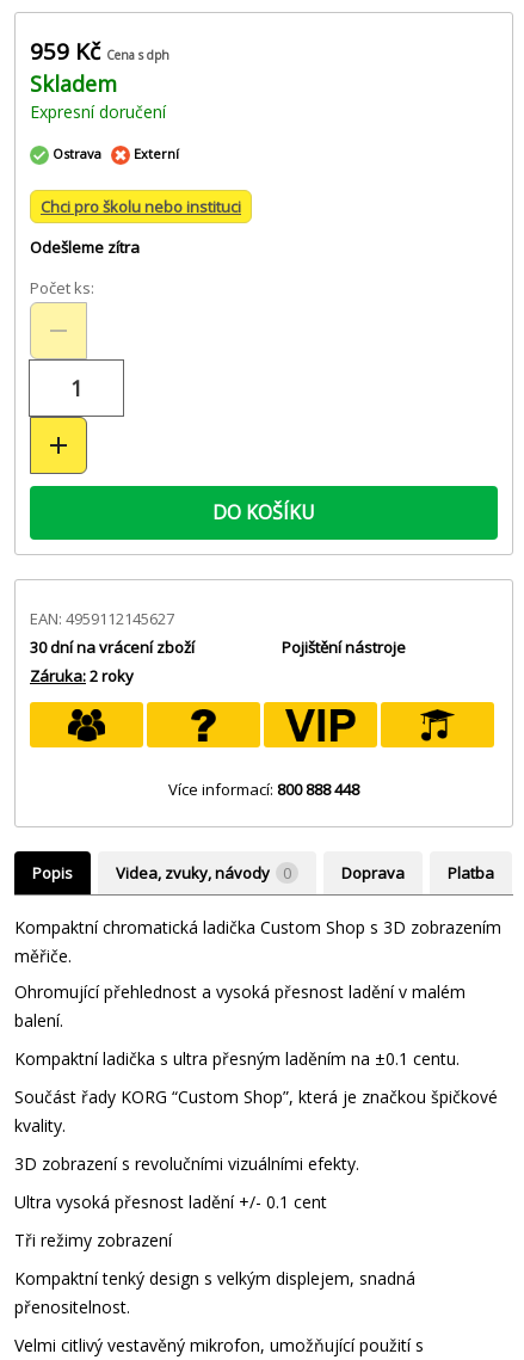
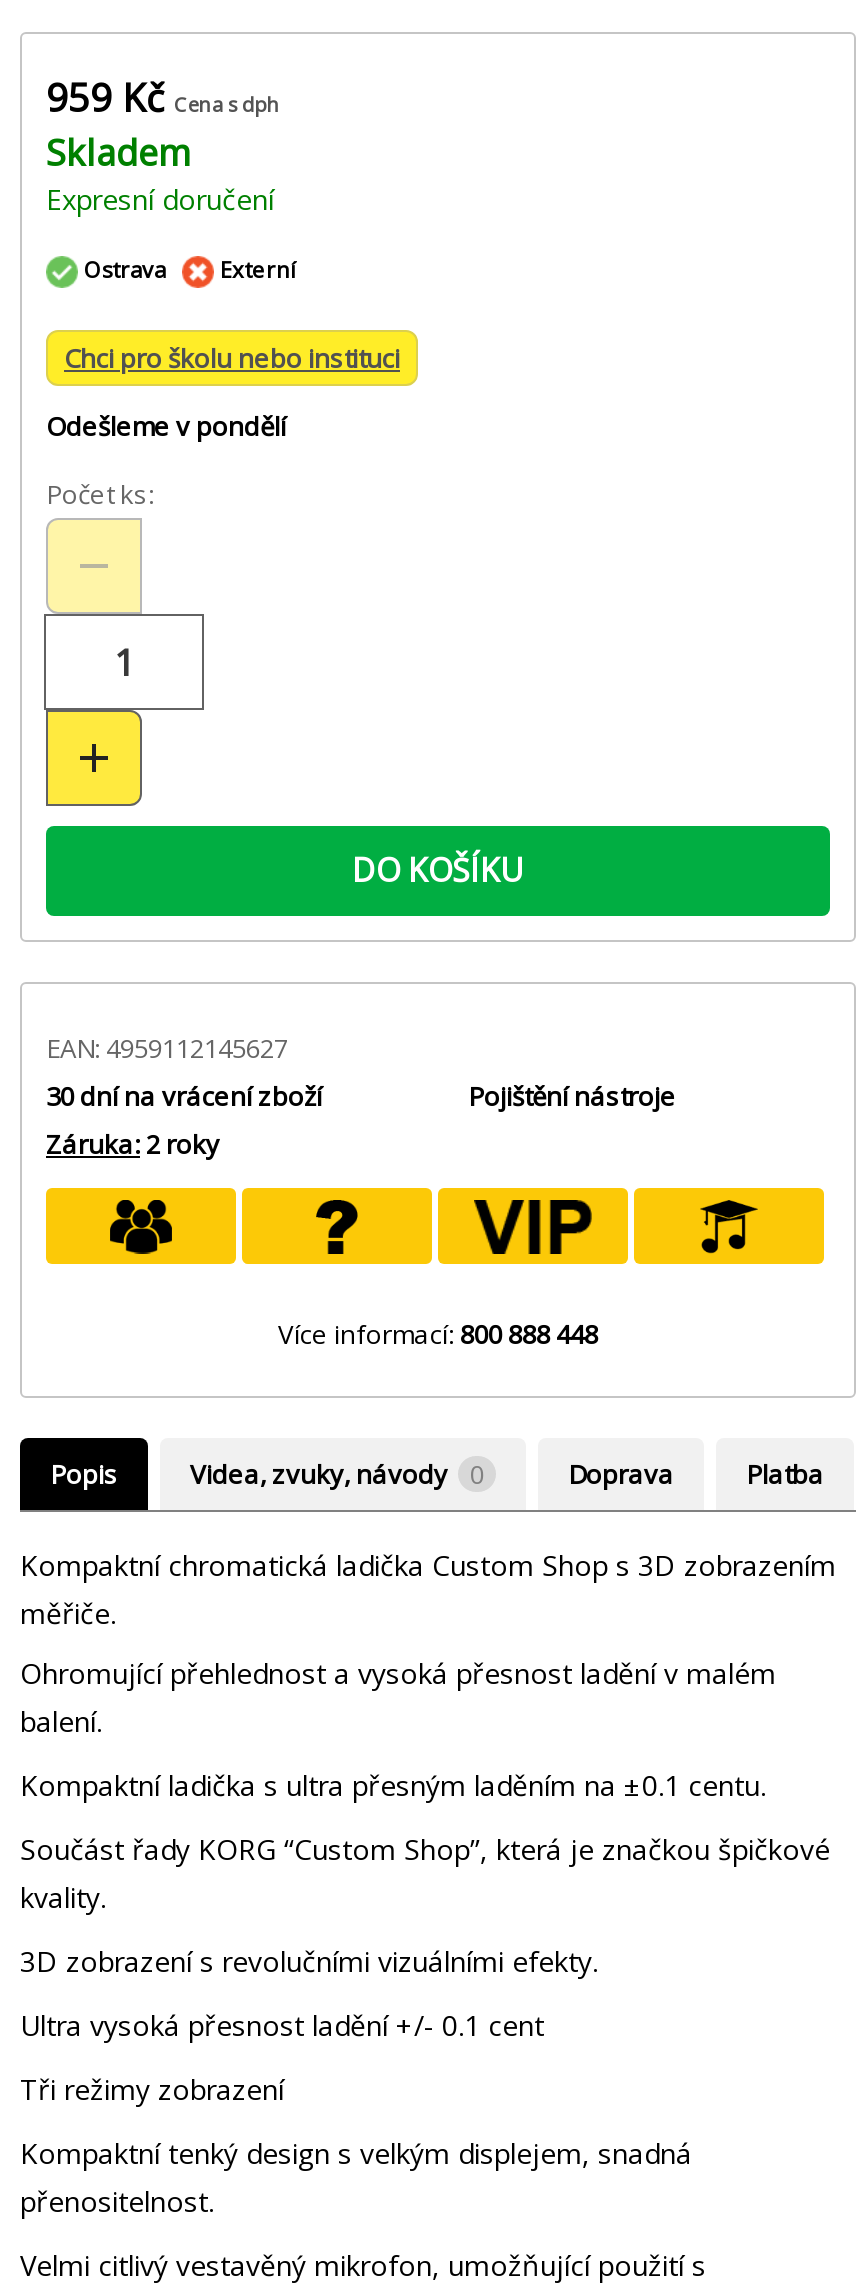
[30,236,140,258] Odešleme zítra -> [46,408,286,444] Odešleme v pondělí

